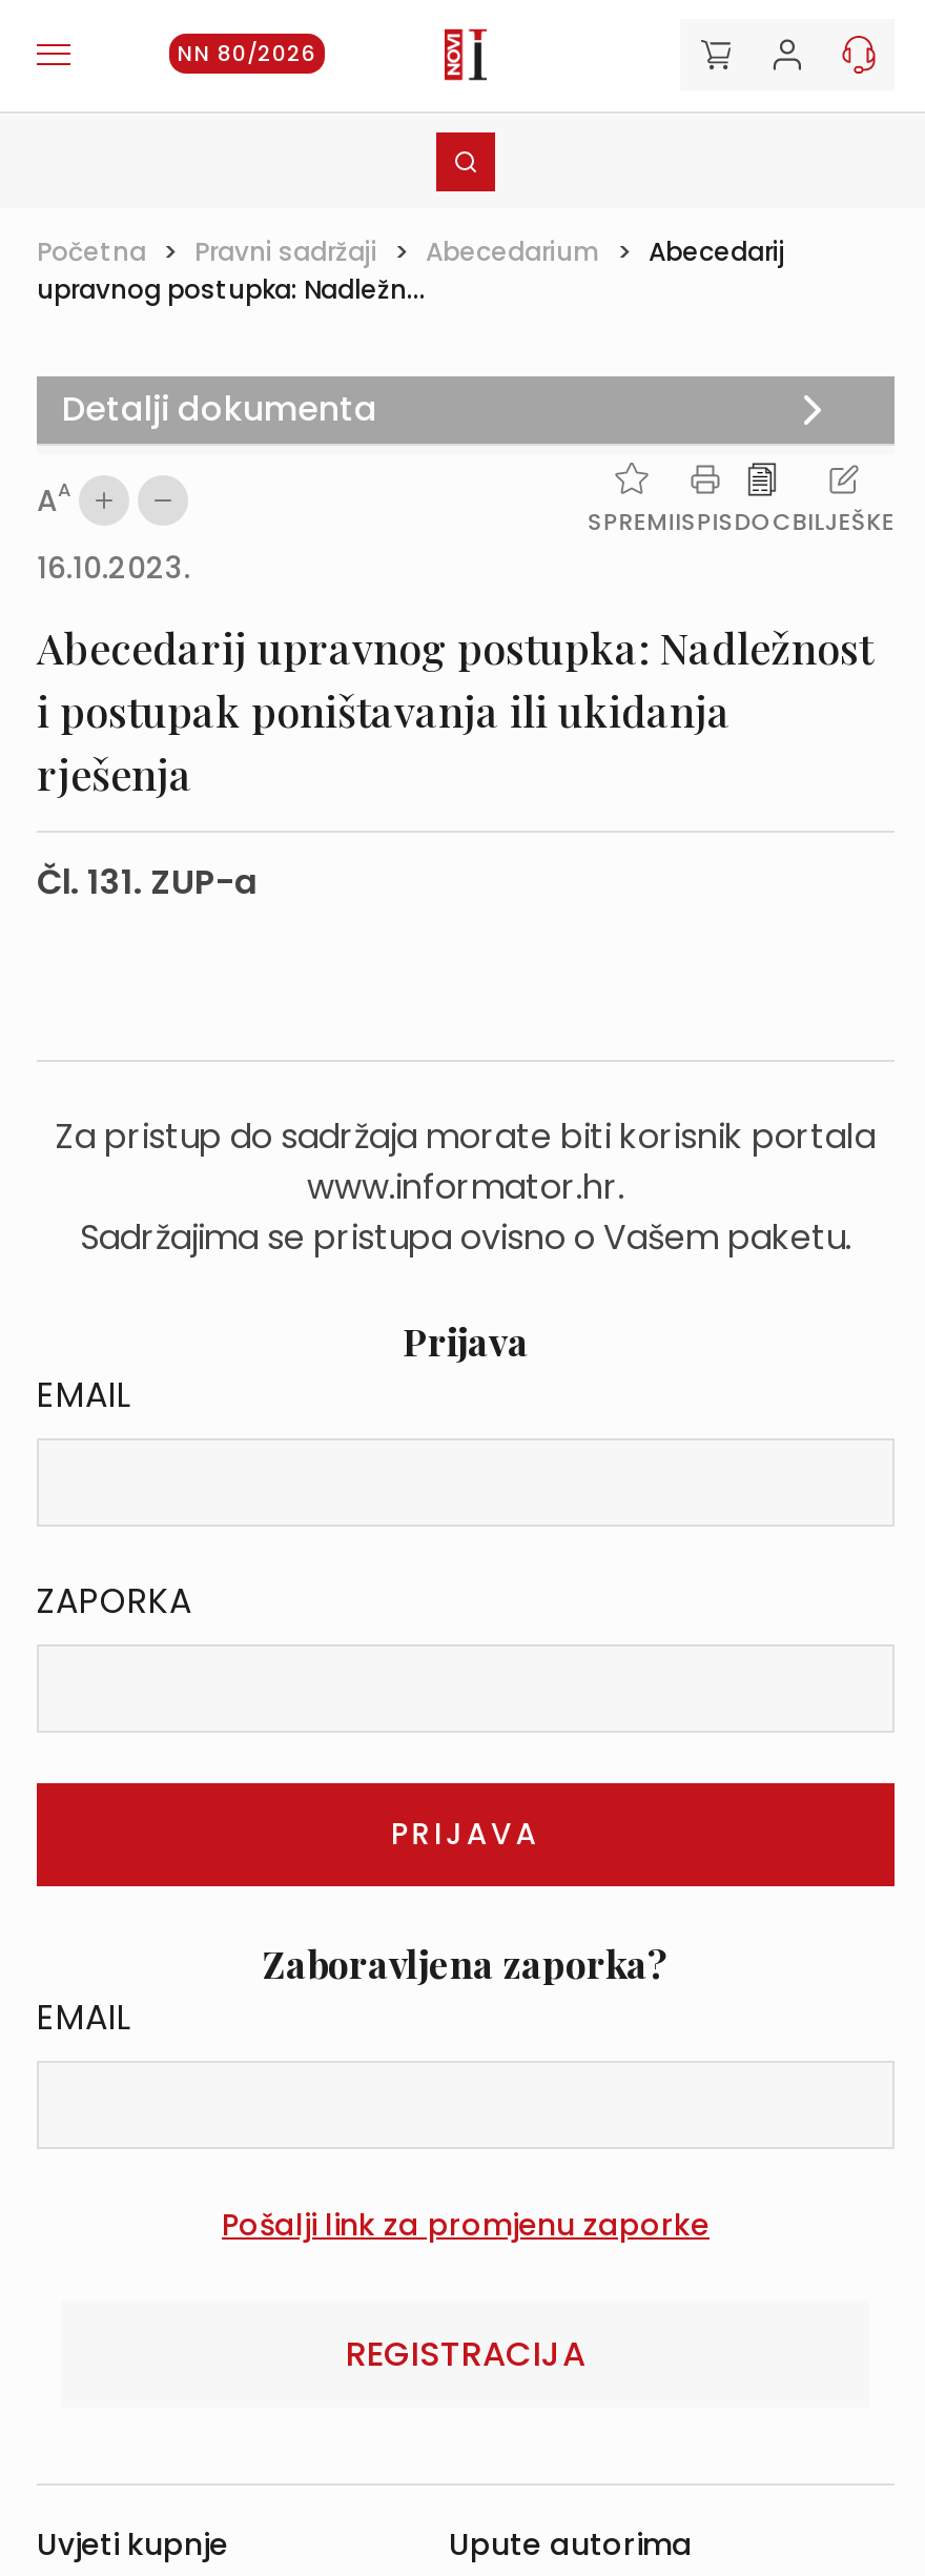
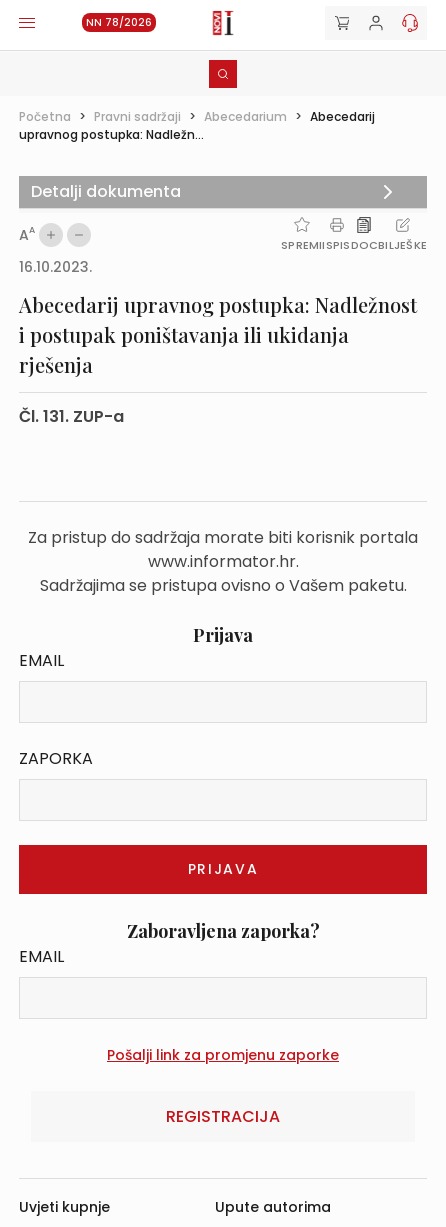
[178,38,316,69] NN 80/2026 -> [86,15,152,30] NN 78/2026

